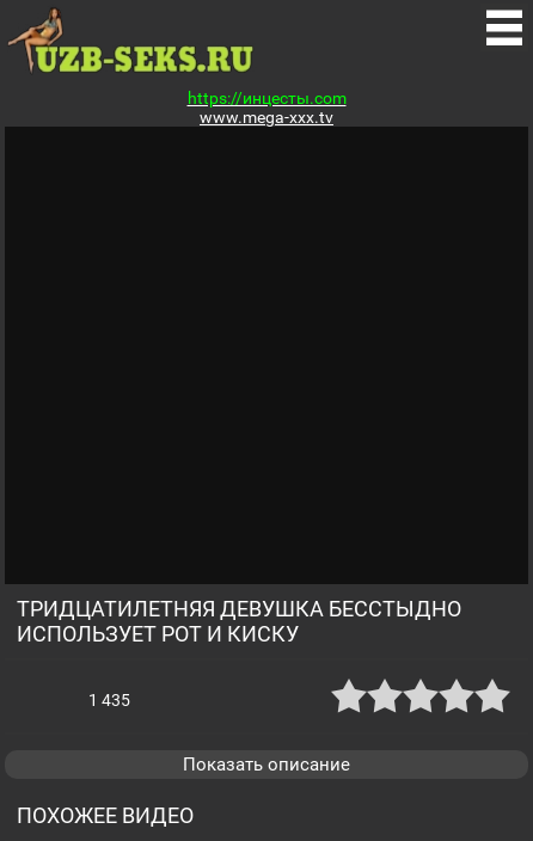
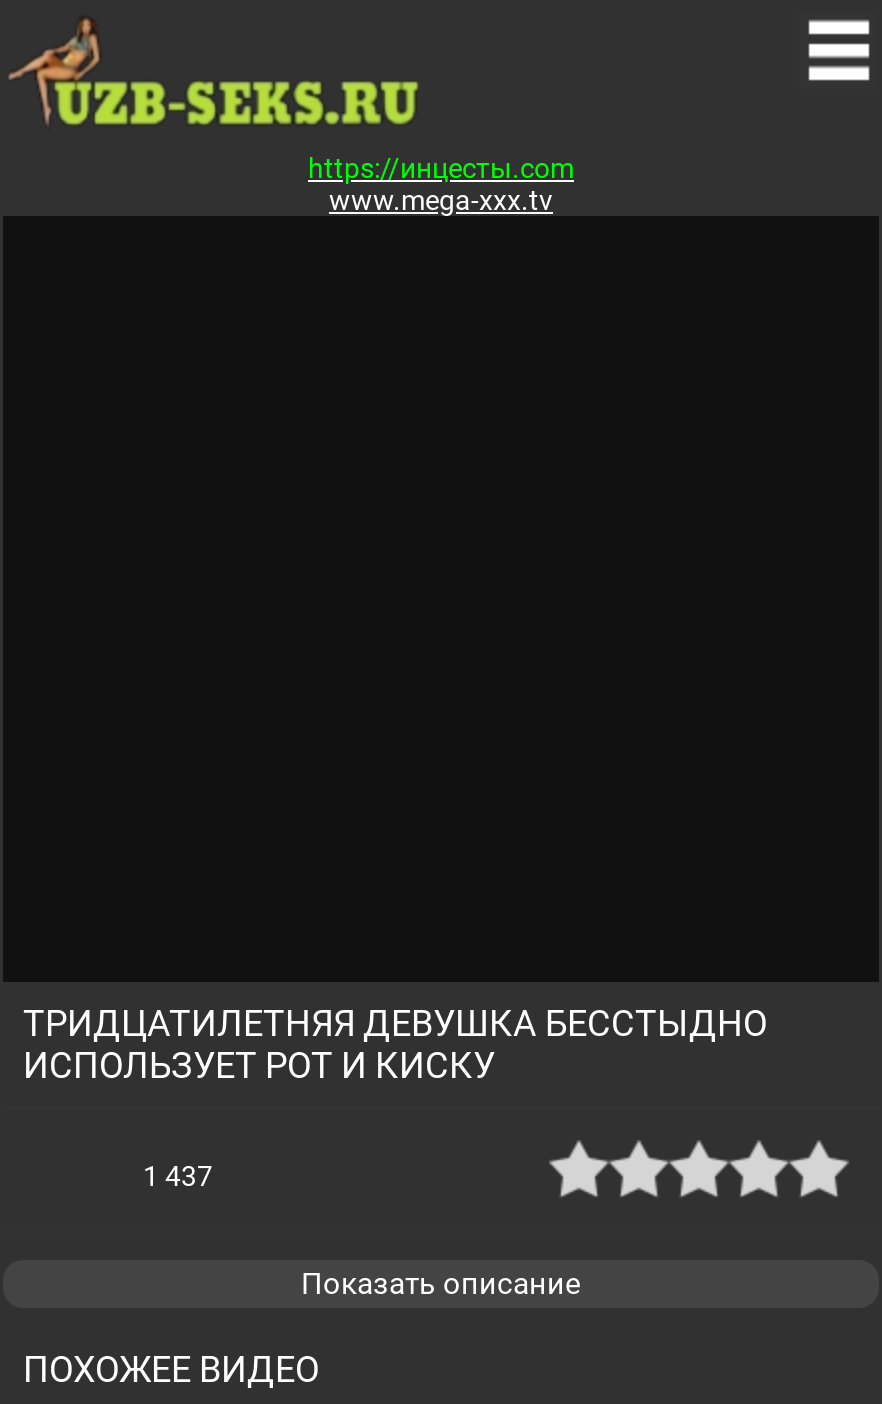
[88,690,130,710] 1 435 -> [143,1160,213,1192] 1 437

